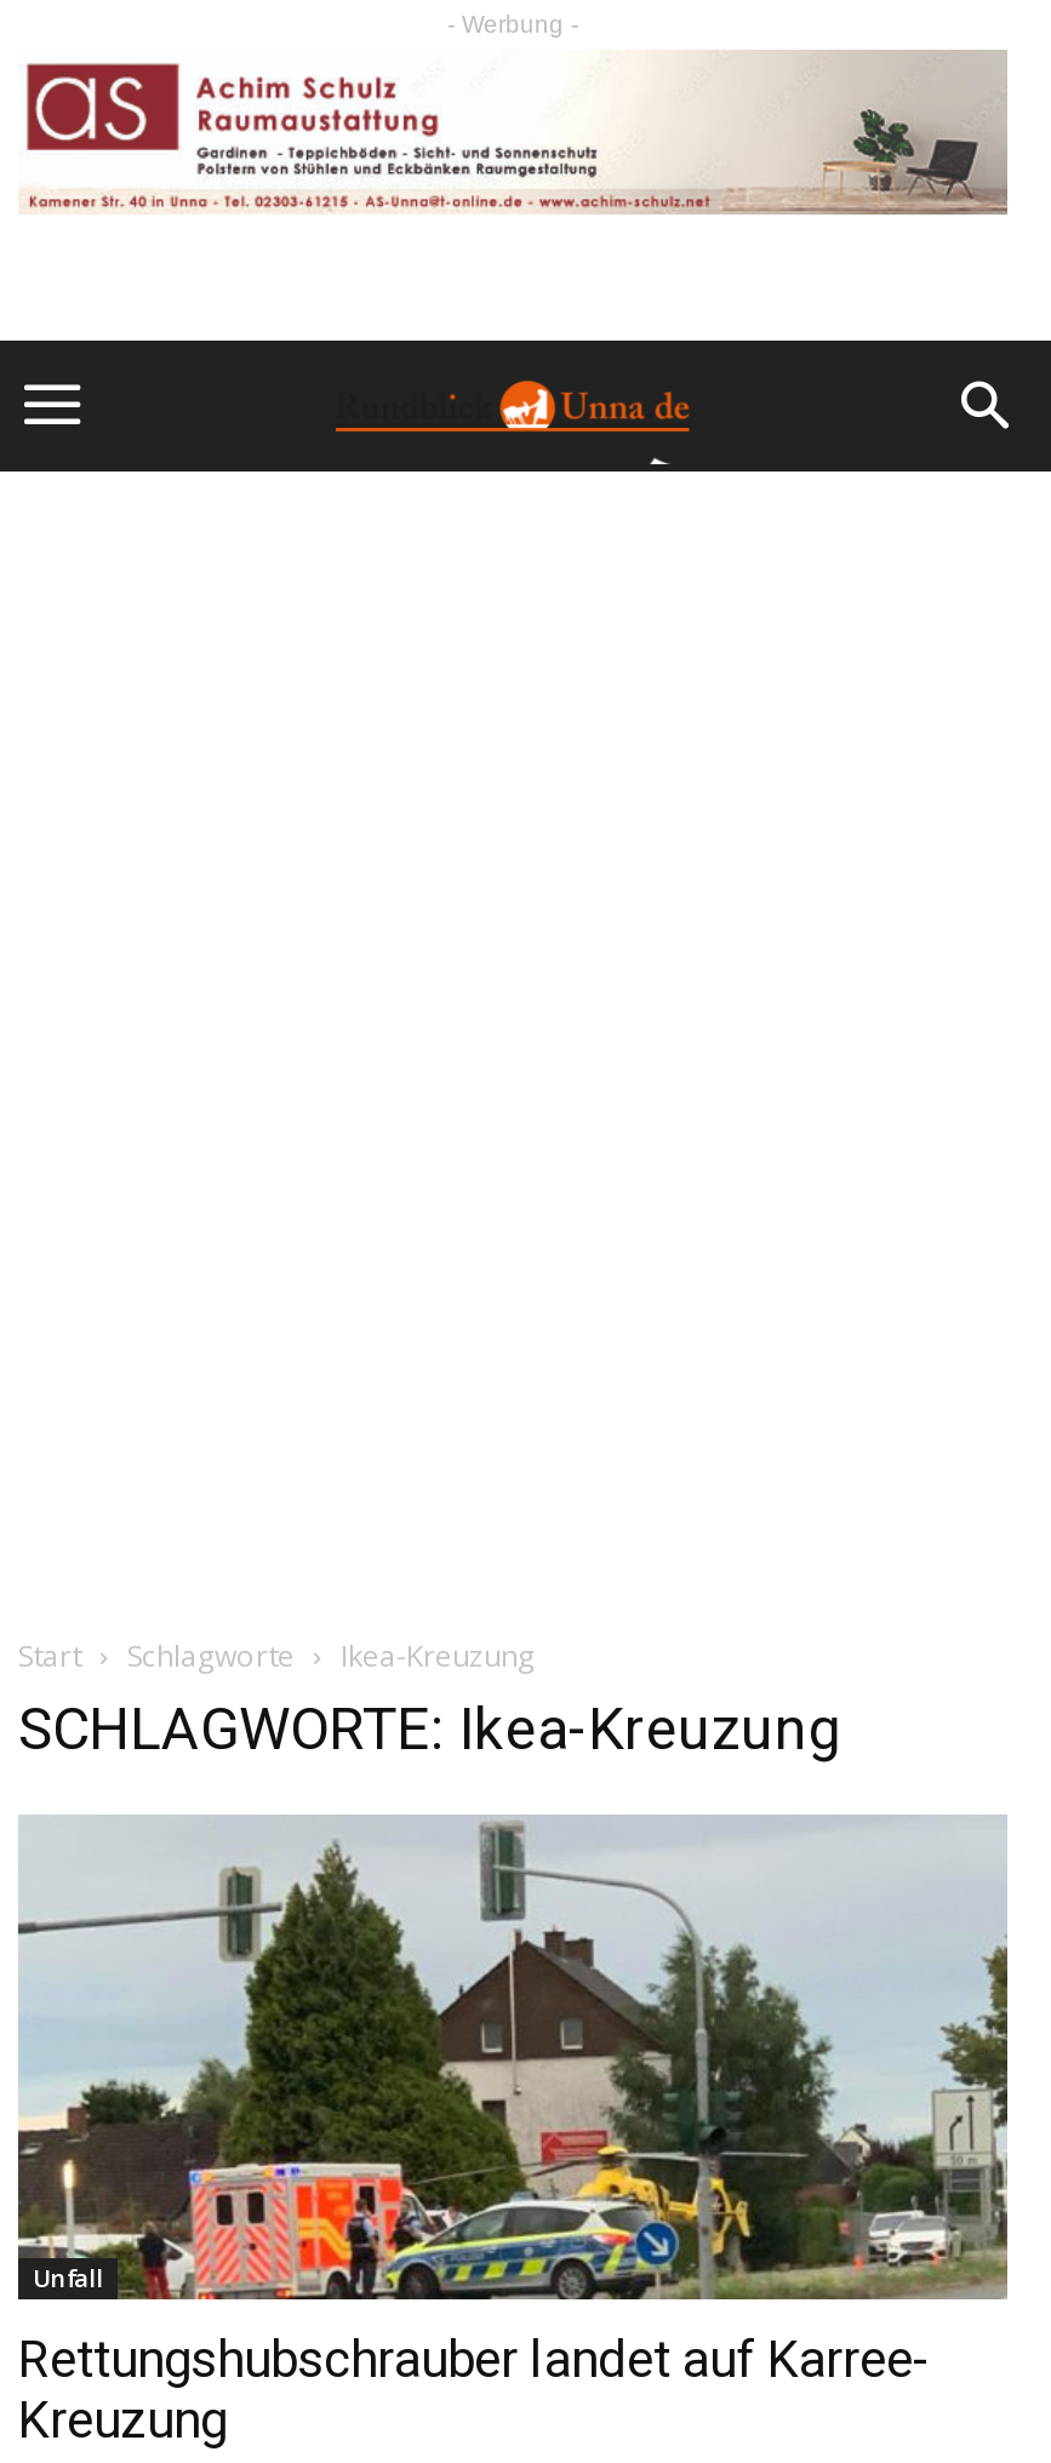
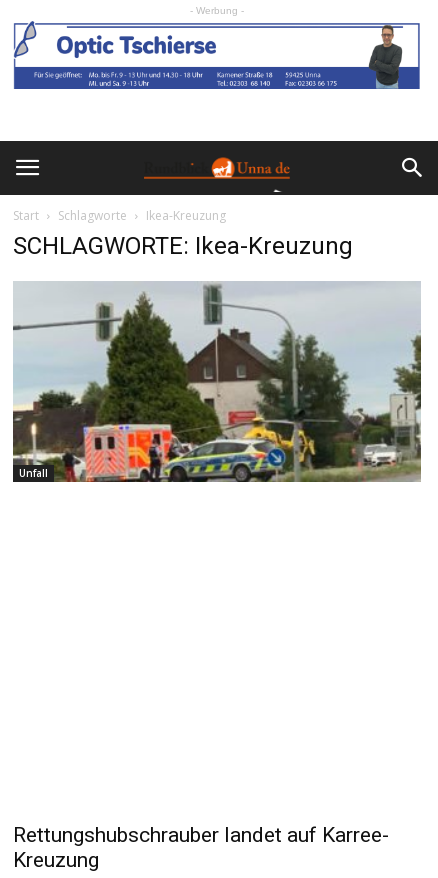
[21,52,1007,217] [image] -> [13,20,420,90] [image]
moved [13,1635,1012,2304] -> [11,207,423,483]: [image] | Start | Schlagworte | Ikea-Kreuzung | SCHLAGWORTE: Ikea-Kreuzung | Unfall

